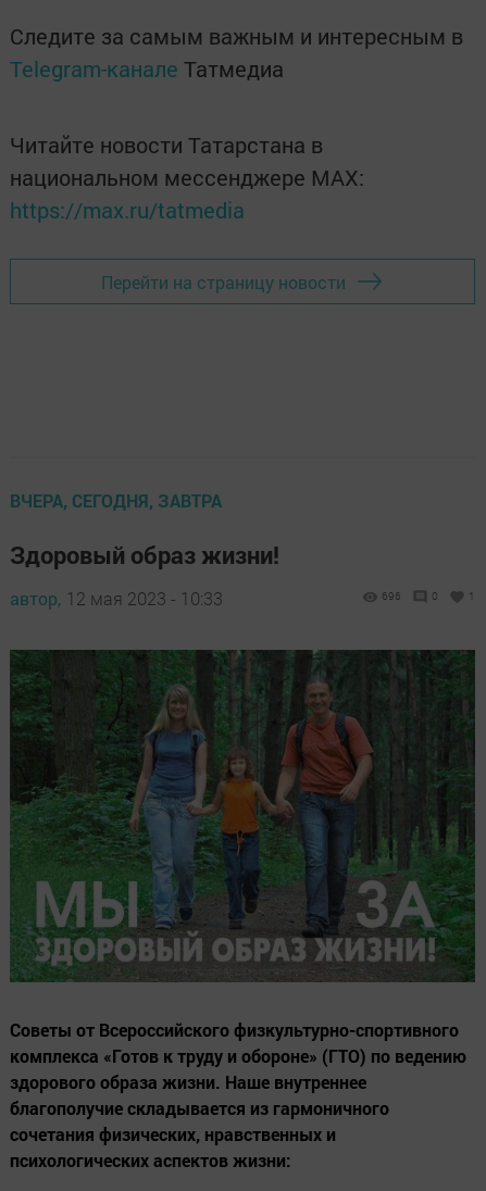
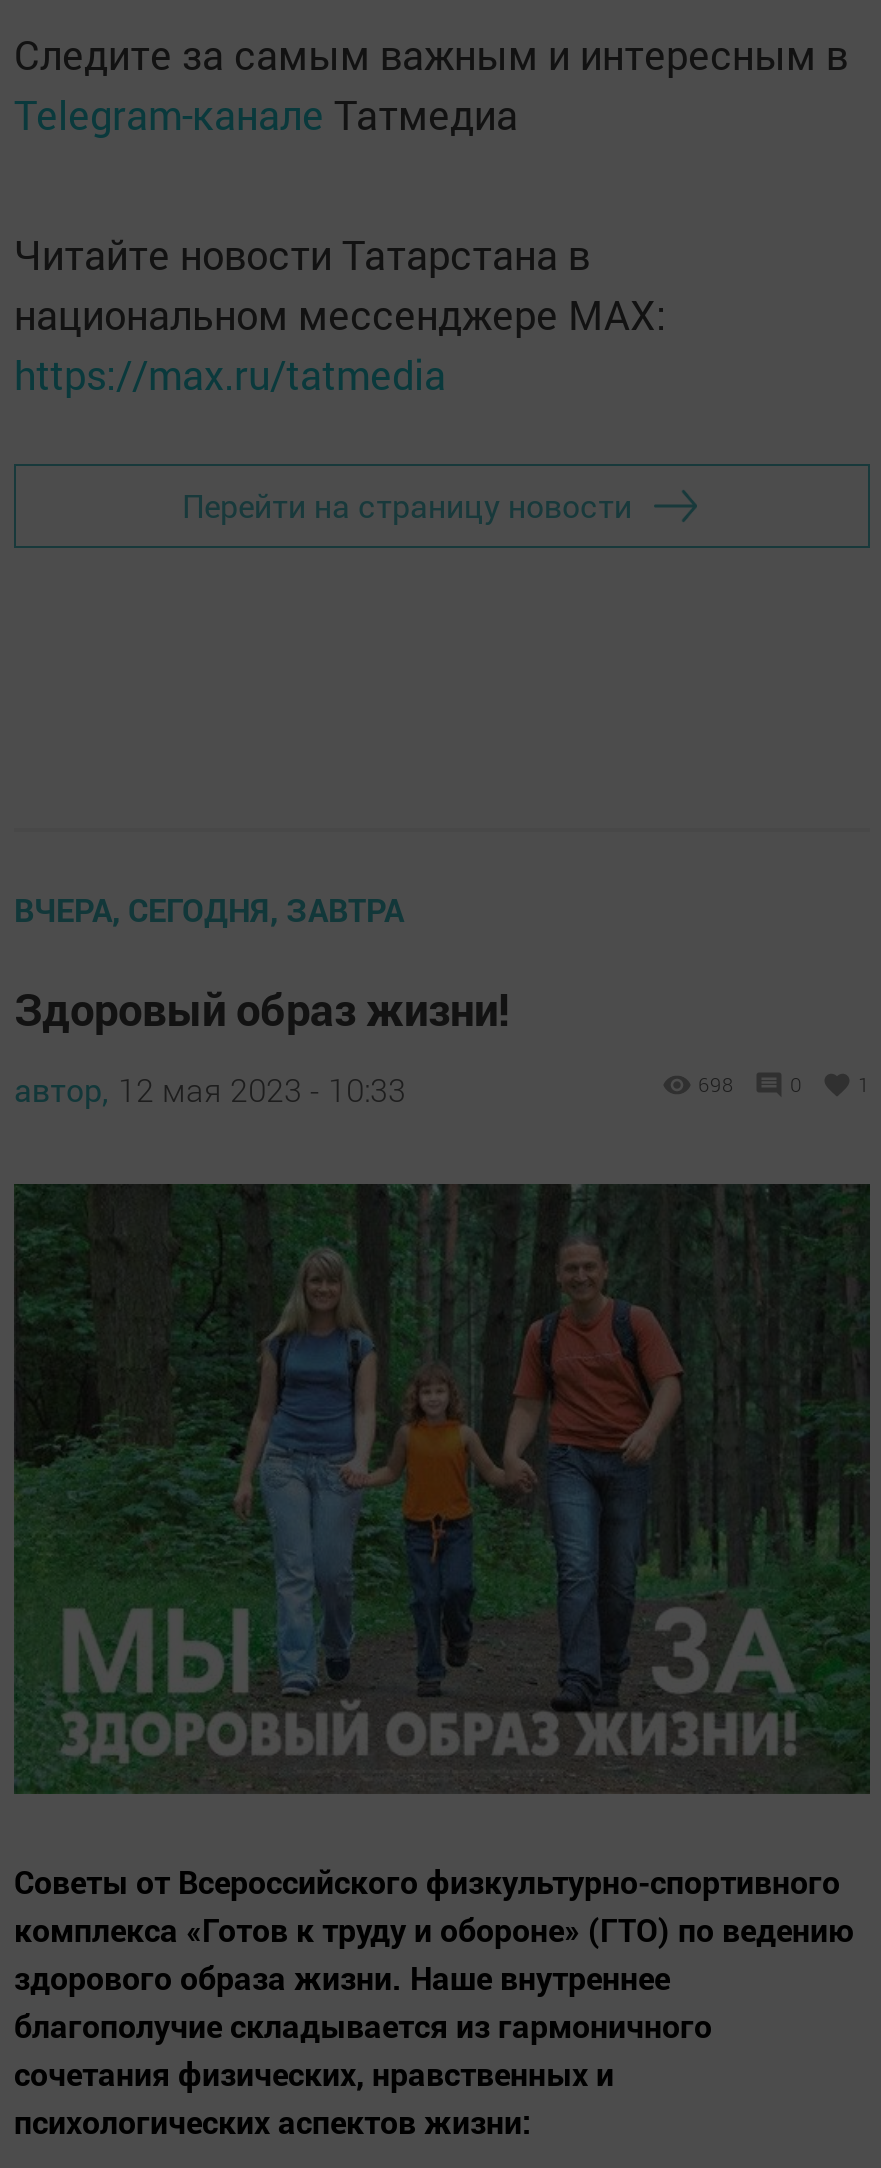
[382,590,401,604] 696 -> [698,1071,734,1097] 698

